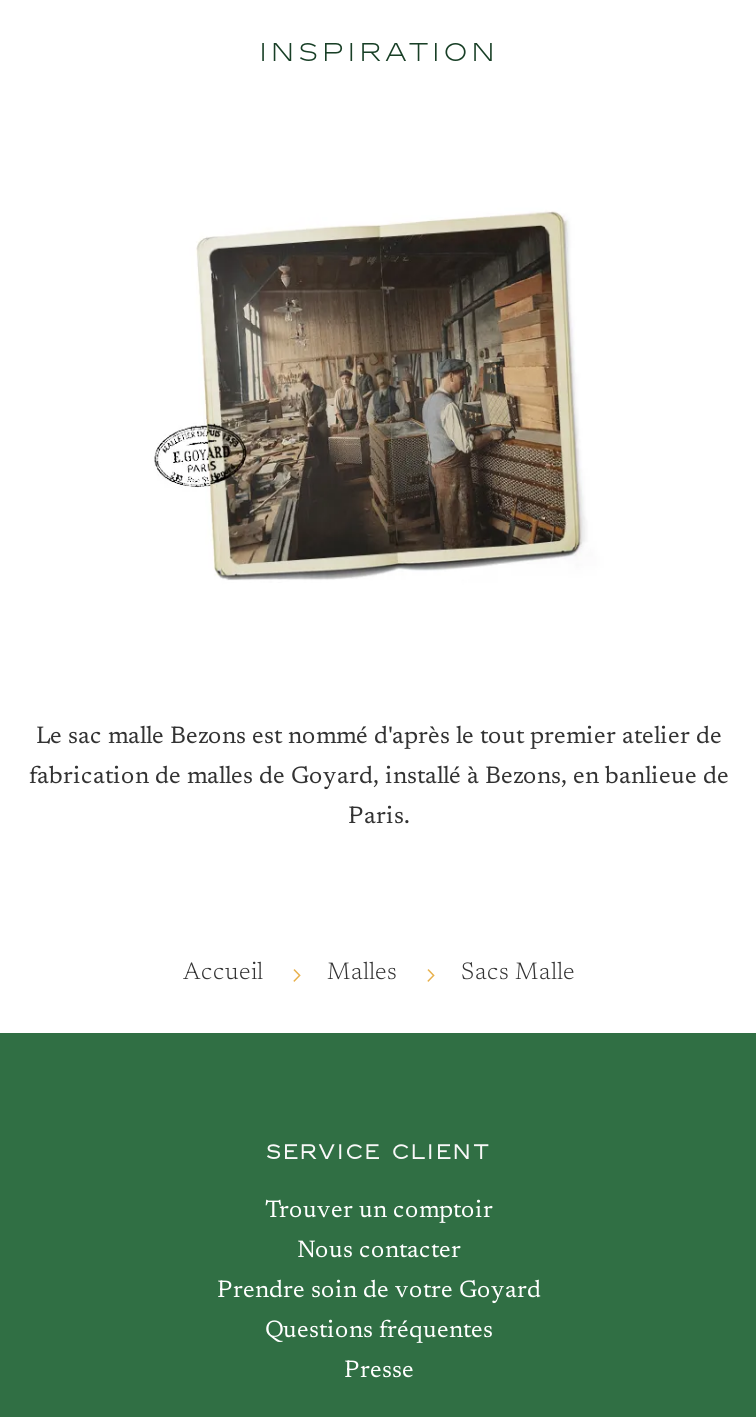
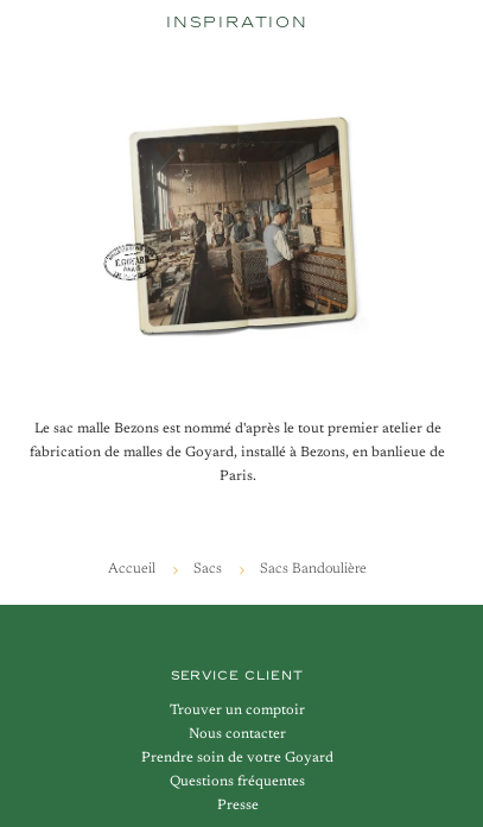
[327,962,575,986] Malles | Sacs Malle -> [193,563,367,577] Sacs | Sacs Bandoulière

